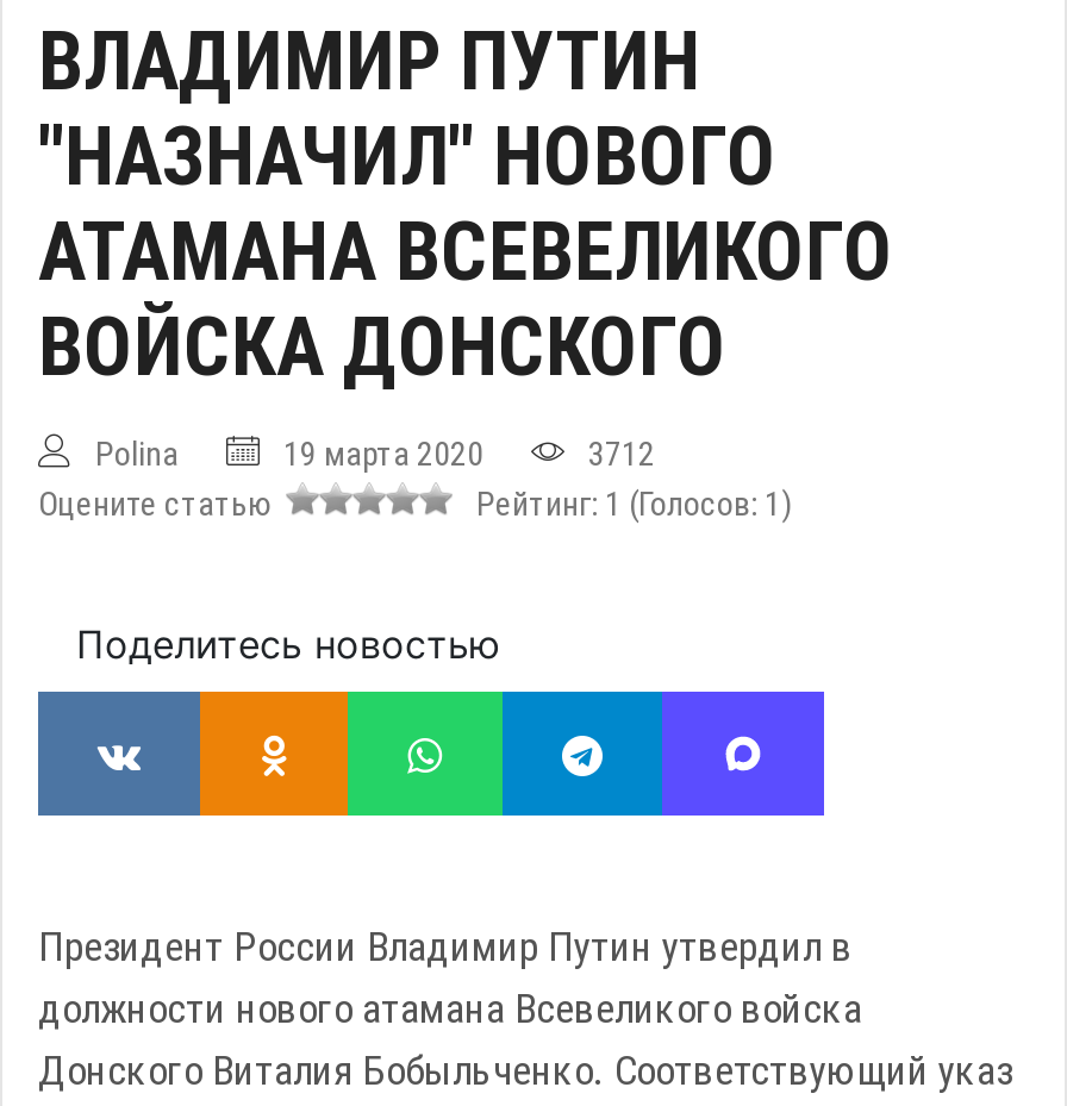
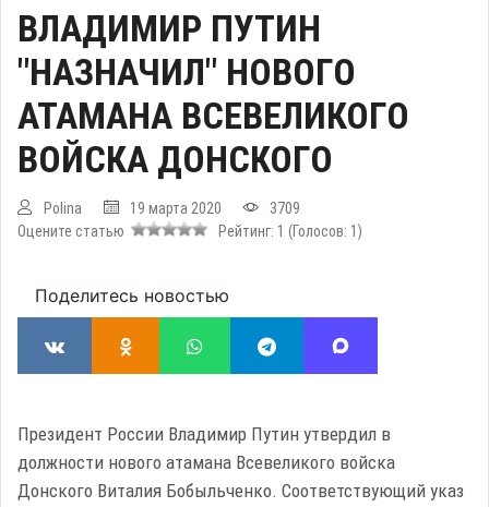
[588,435,655,473] 3712 -> [270,200,300,217] 3709

